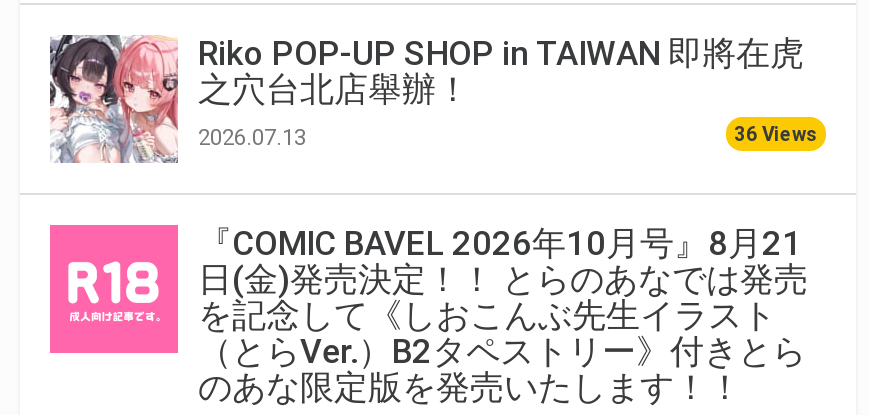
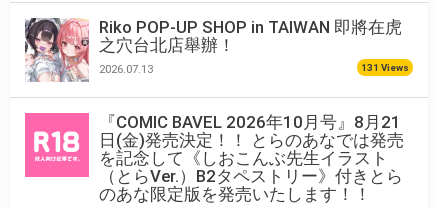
[734,124,818,146] 36 Views -> [361,62,409,73] 131 Views

